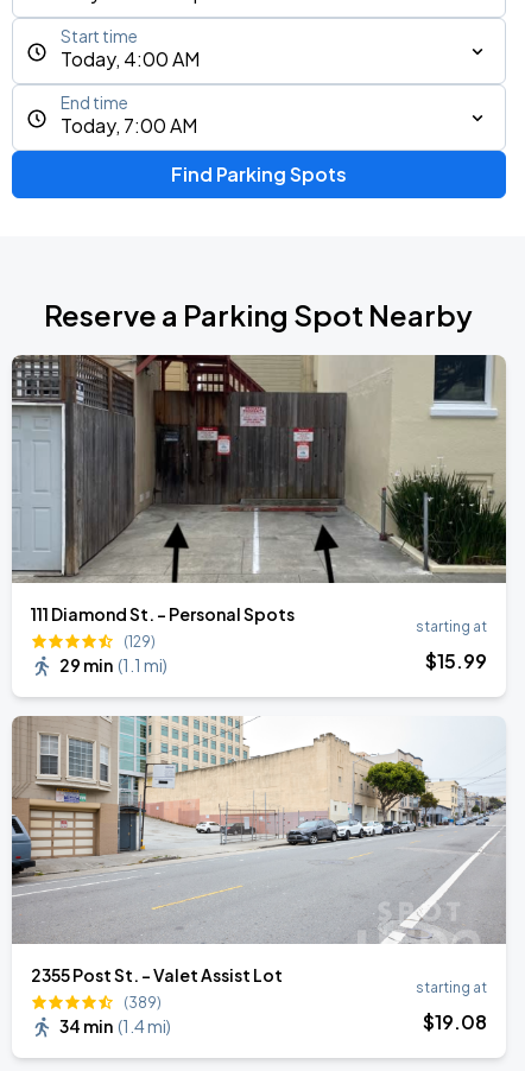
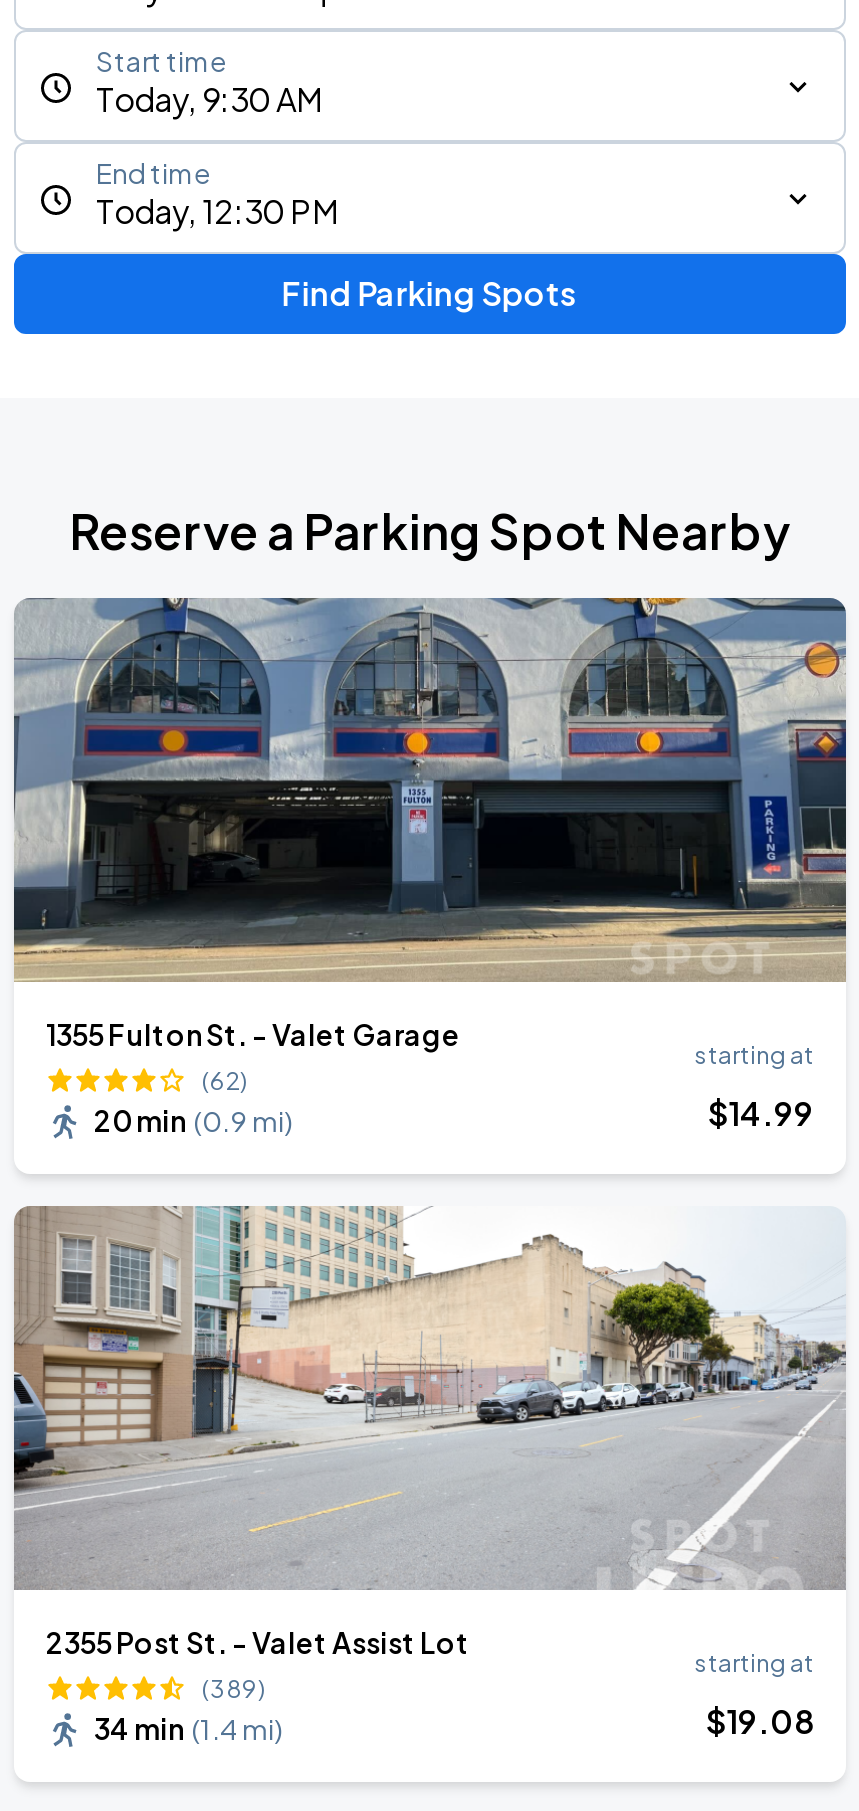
[61,46,200,71] Today, 4:00 AM -> [96,78,322,120] Today, 9:30 AM
[61,113,197,138] Today, 7:00 AM -> [96,190,338,232] Today, 12:30 PM
[12,354,506,625] [image] | 111 Diamond St. - Personal Spots -> [14,596,848,1052] [image] | 1355 Fulton St. - Valet Garage
[124,633,156,651] (129) -> [202,1066,248,1096] (62)
[59,654,167,676] 29 min (1.1 mi) -> [94,1102,292,1138] 20 min (0.9 mi)
[425,648,487,673] $15.99 -> [708,1092,814,1134] $14.99

